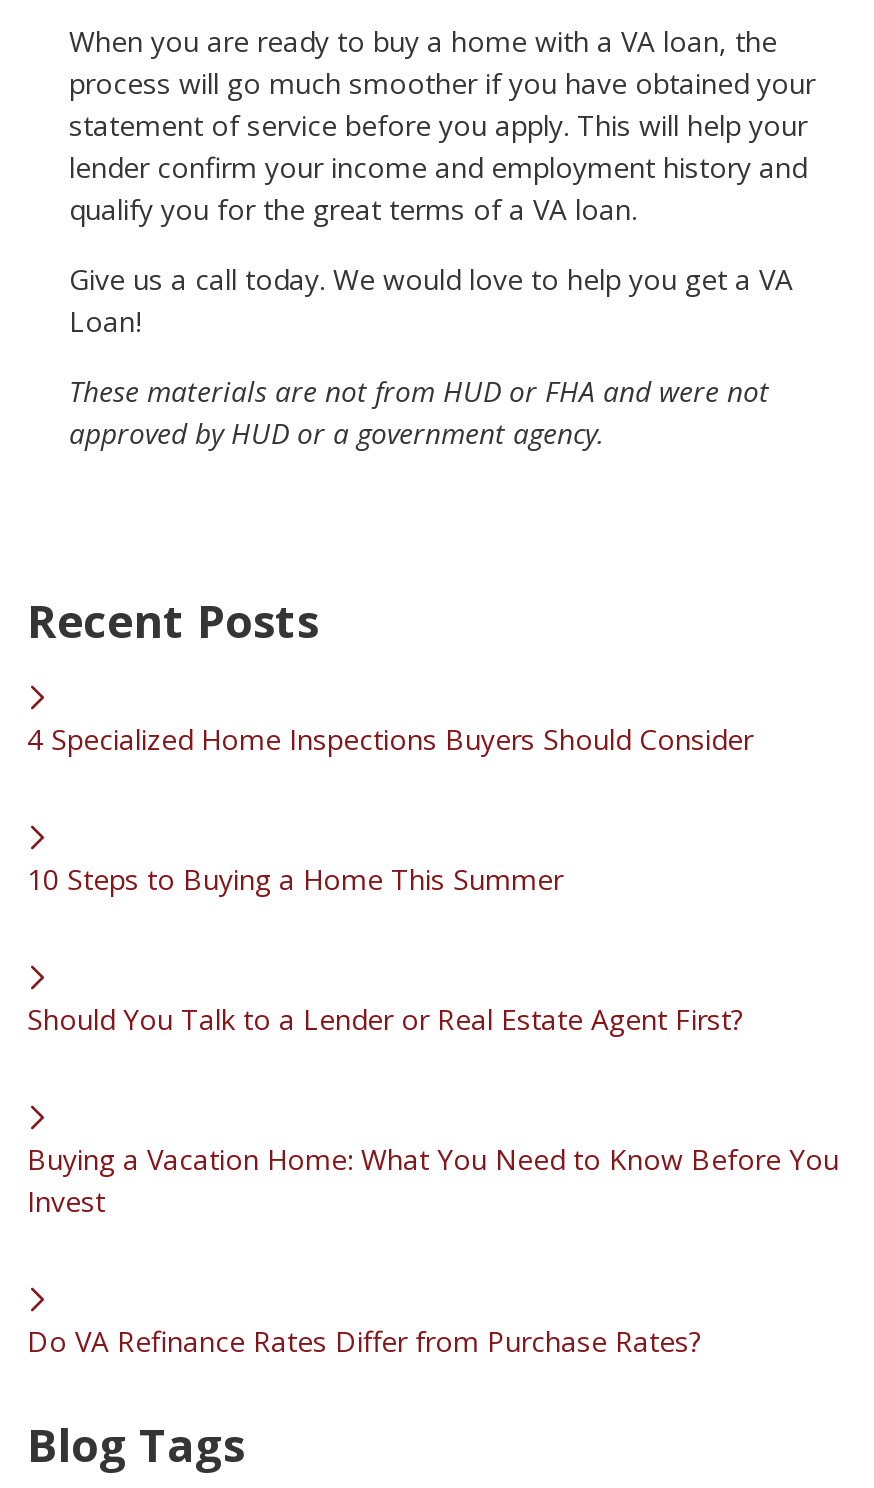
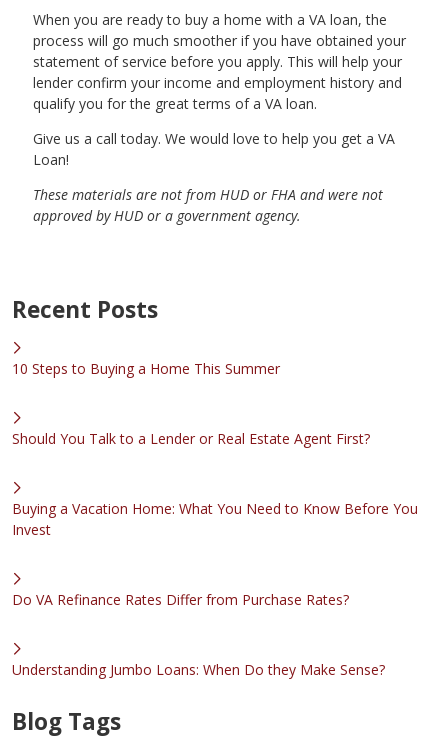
[27,721,753,759] 4 Specialized Home Inspections Buyers Should Consider -> none
moved [27,861,839,1361] -> [12,359,418,609]: 10 Steps to Buying a Home This Summer | Should You Talk to a Lender or Real Estate Agent First? | Buying a Vacation Home: What You Need to Know Before You | Invest | Do VA Refinance Rates Differ from Purchase Rates?
none -> [12,660,385,679] Understanding Jumbo Loans: When Do they Make Sense?

